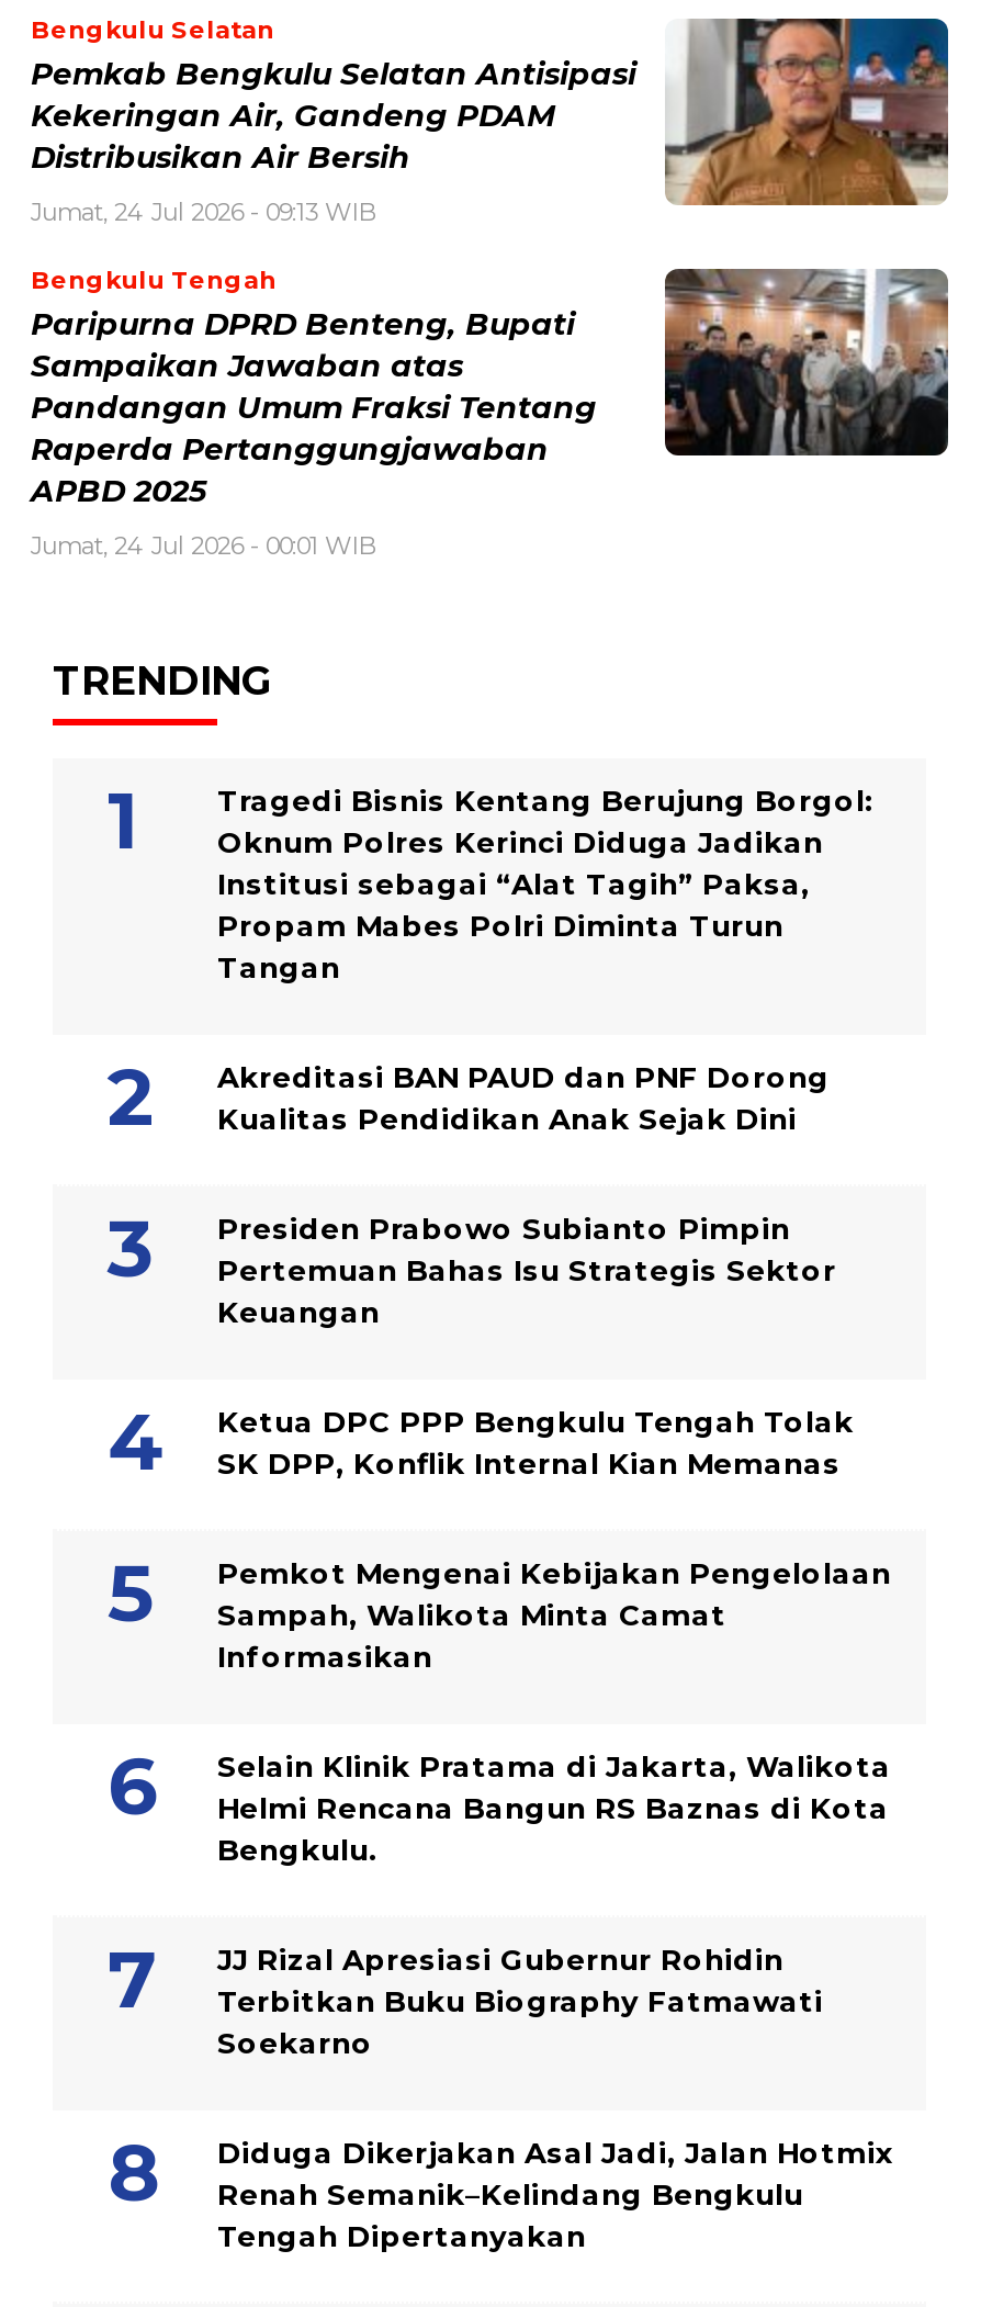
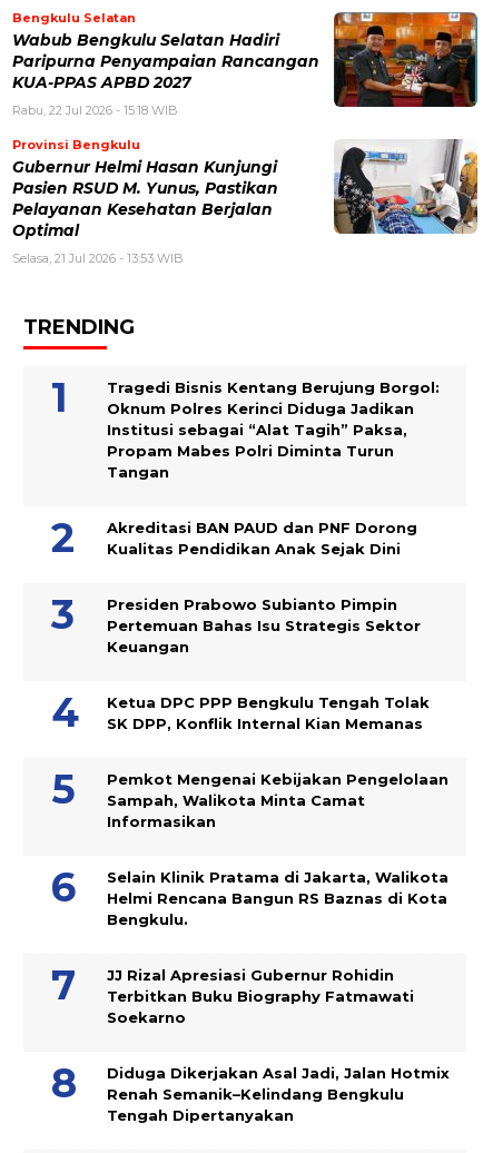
[31,16,950,207] [image] | Pemkab Bengkulu Selatan Antisipasi | Kekeringan Air, Gandeng PDAM | Distribusikan Air Bersih -> [12,11,479,108] [image] | Wabub Bengkulu Selatan Hadiri | Paripurna Penyampaian Rancangan | KUA-PPAS APBD 2027
[31,197,377,228] Jumat, 24 Jul 2026 - 09:13 WIB -> [12,103,178,118] Rabu, 22 Jul 2026 - 15:18 WIB
[31,265,597,509] Bengkulu Tengah | Paripurna DPRD Benteng, Bupati | Sampaikan Jawaban atas | Pandangan Umum Fraksi Tentang | Raperda Pertanggungjawaban | APBD 2025 -> [12,137,278,240] Provinsi Bengkulu | Gubernur Helmi Hasan Kunjungi | Pasien RSUD M. Yunus, Pastikan | Pelayanan Kesehatan Berjalan | Optimal
[663,267,950,458] [image] -> [333,139,479,235] [image]
[31,531,377,562] Jumat, 24 Jul 2026 - 00:01 WIB -> [12,251,184,266] Selasa, 21 Jul 2026 - 13:53 WIB

